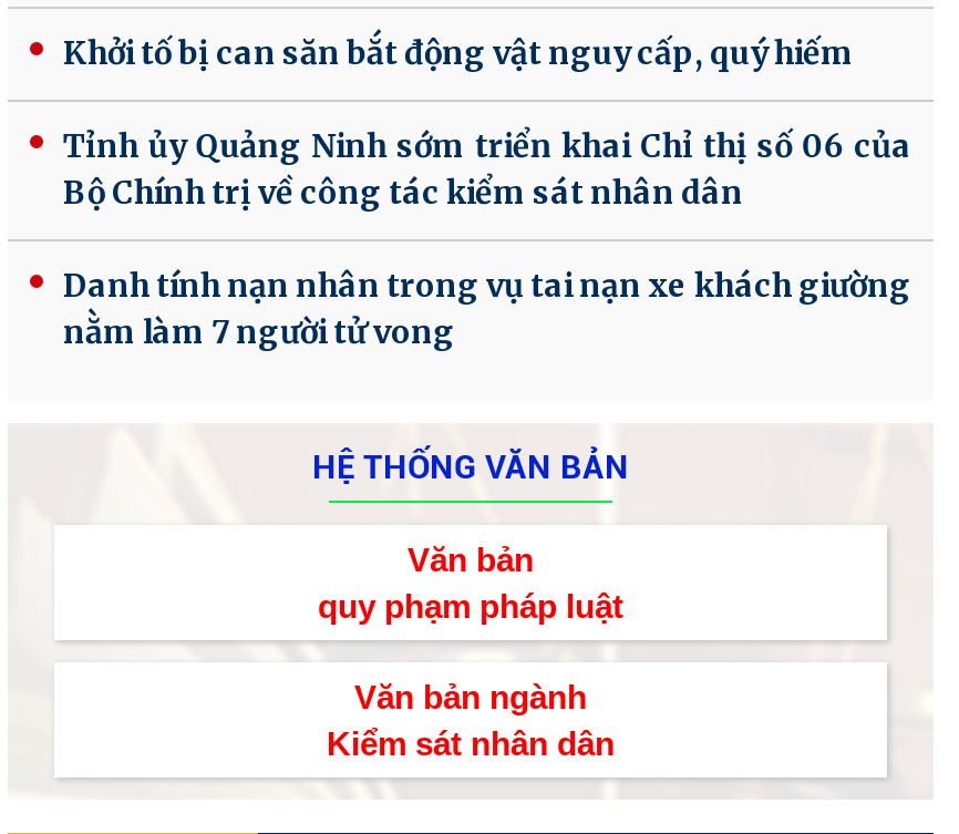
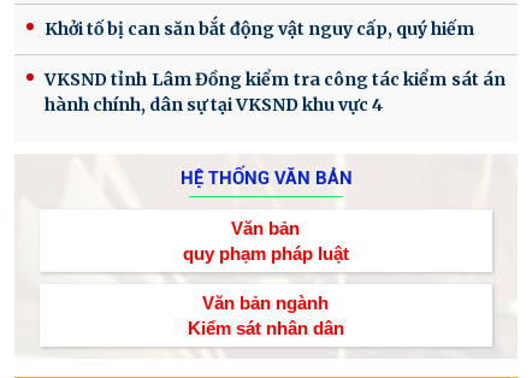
[63,126,911,352] Tỉnh ủy Quảng Ninh sớm triển khai Chỉ thị số 06 của | Bộ Chính trị về công tác kiểm sát nhân dân | Danh tính nạn nhân trong vụ tai nạn xe khách giường | nằm làm 7 người tử vong -> [45,69,506,116] VKSND tỉnh Lâm Đồng kiểm tra công tác kiểm sát án | hành chính, dân sự tại VKSND khu vực 4

